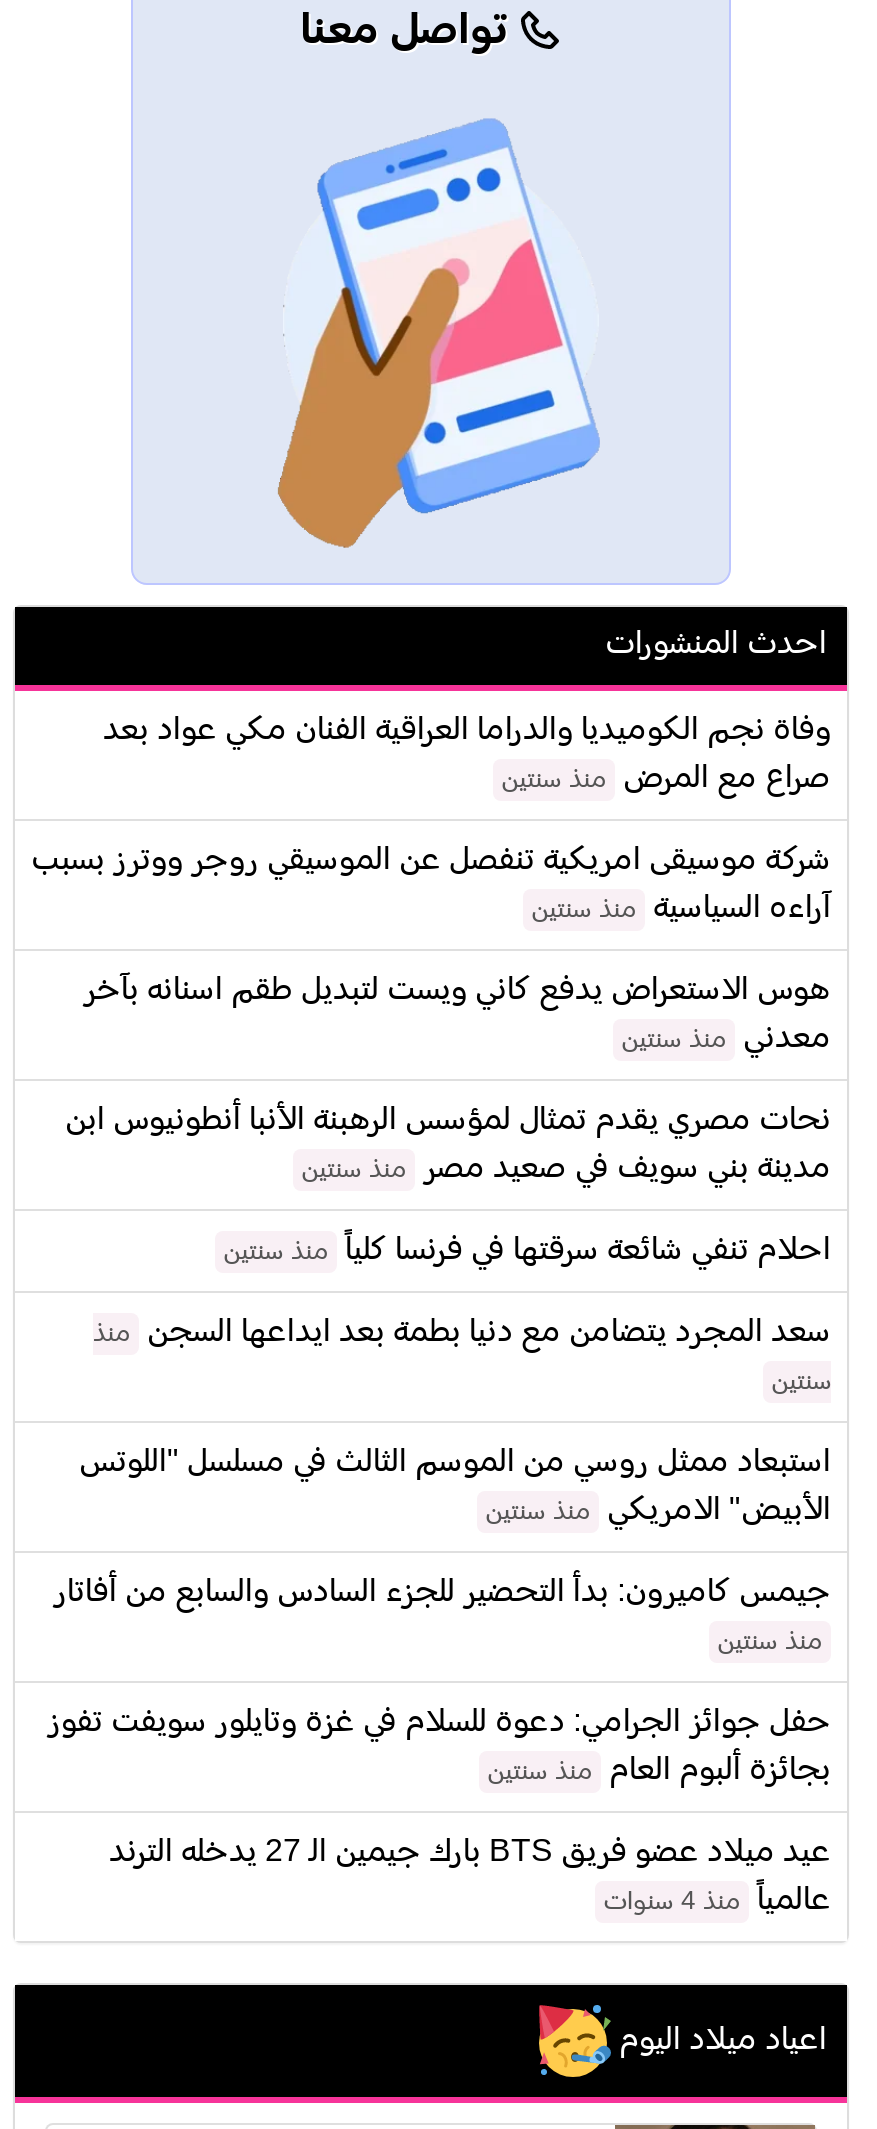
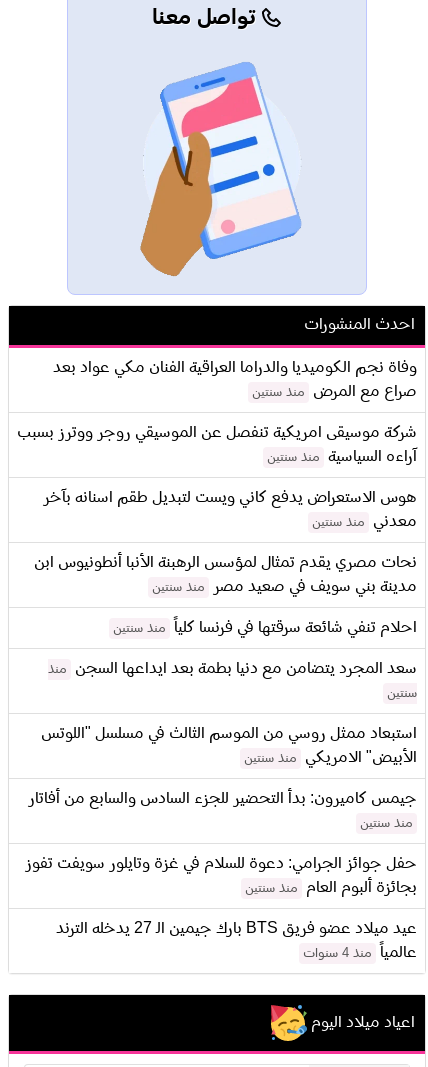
[355,149,563,463] [image] -> [180,77,282,234] [image]

